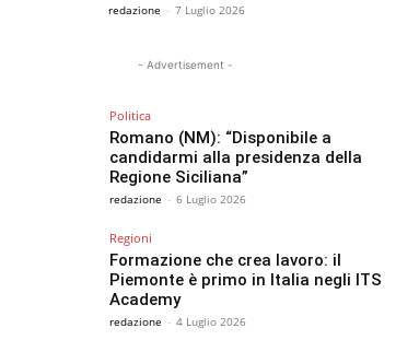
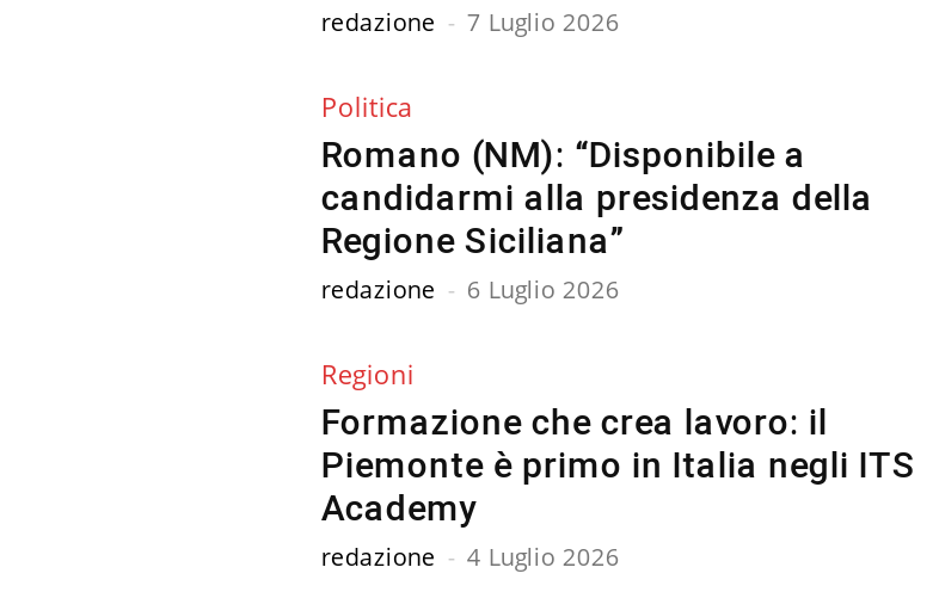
[137,58,232,71] - Advertisement - -> none

